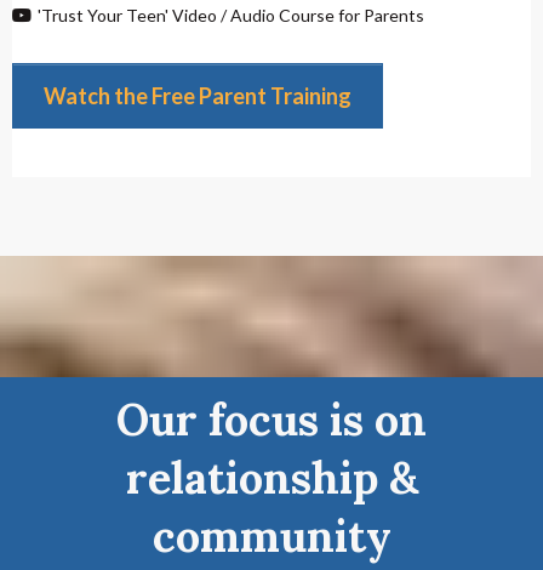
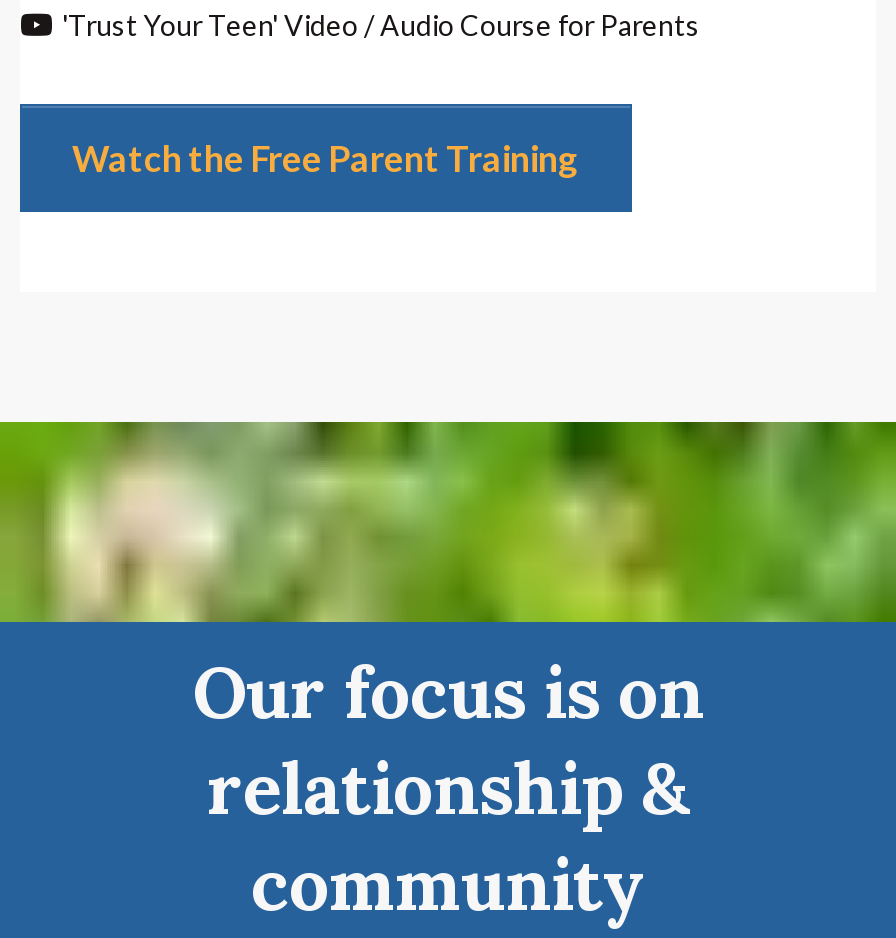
[4,255,539,378] [image] -> [6,420,890,624] [image]

